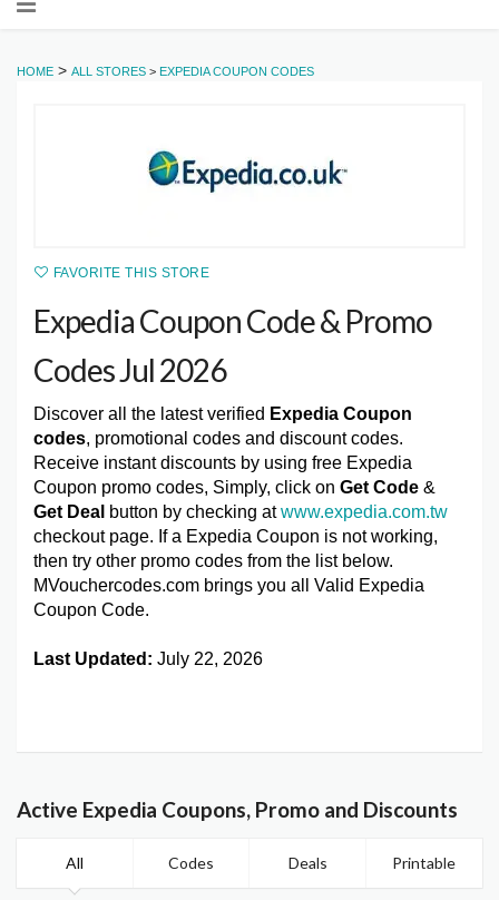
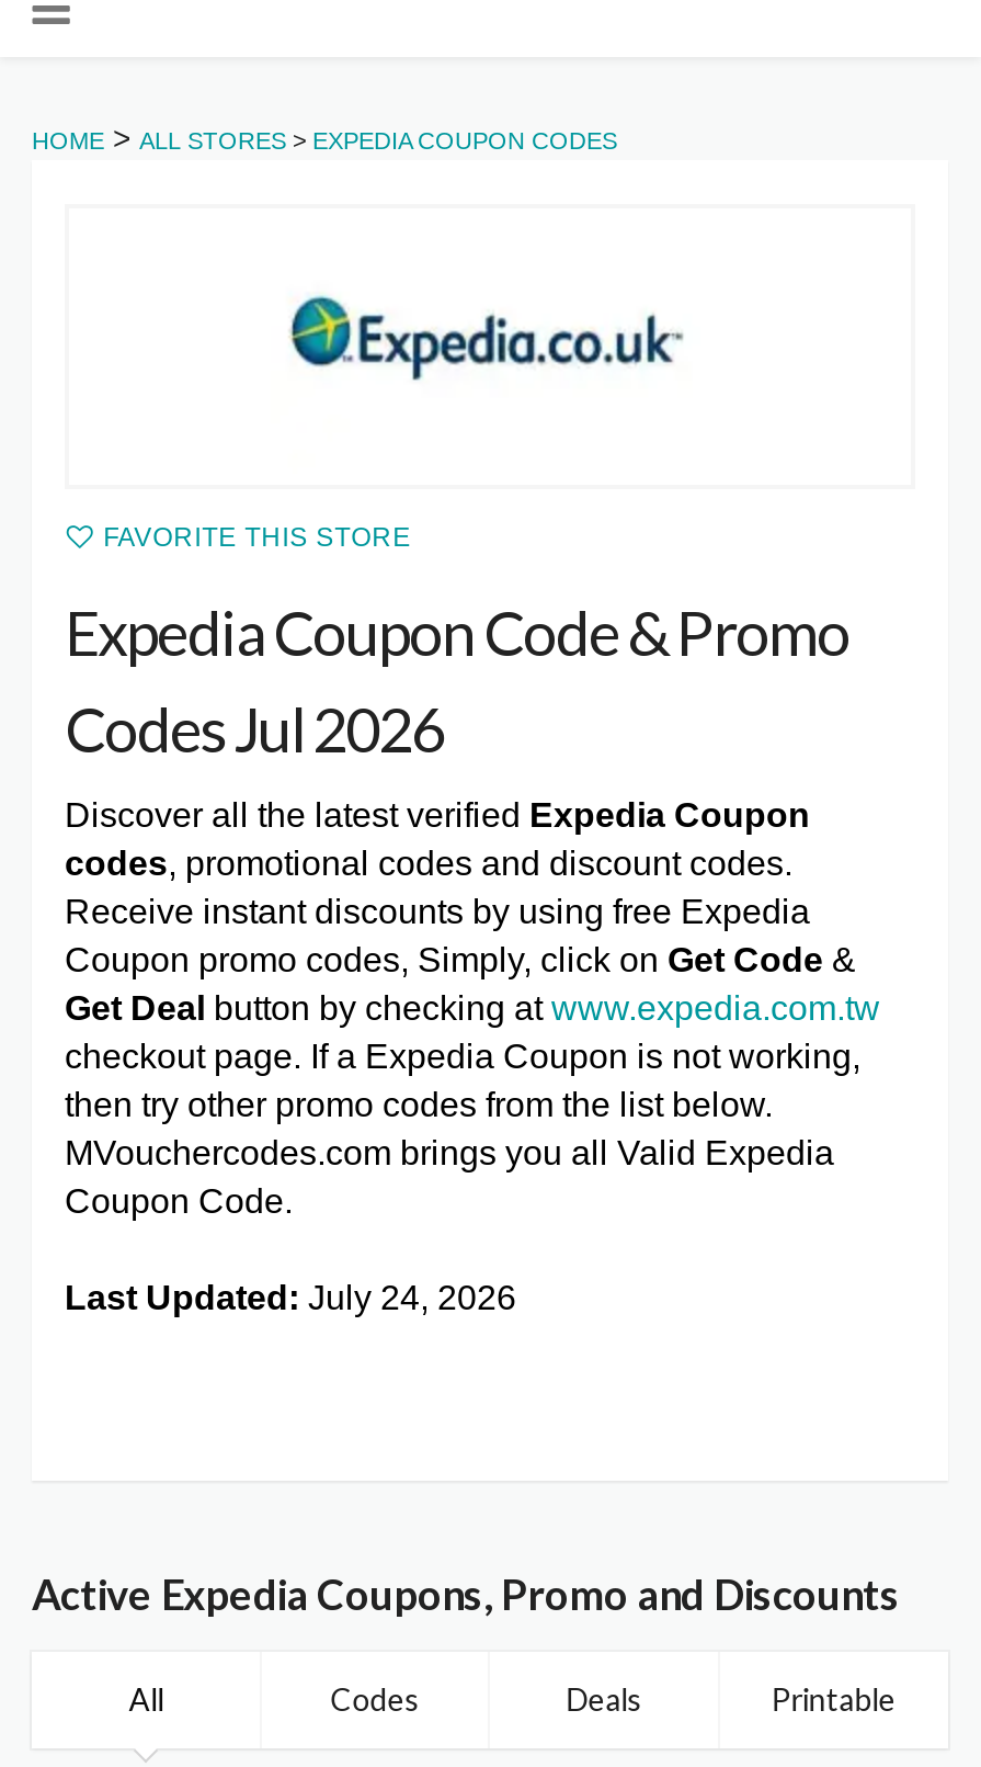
[33,649,263,668] Last Updated: July 22, 2026 -> [65,1278,516,1315] Last Updated: July 24, 2026

